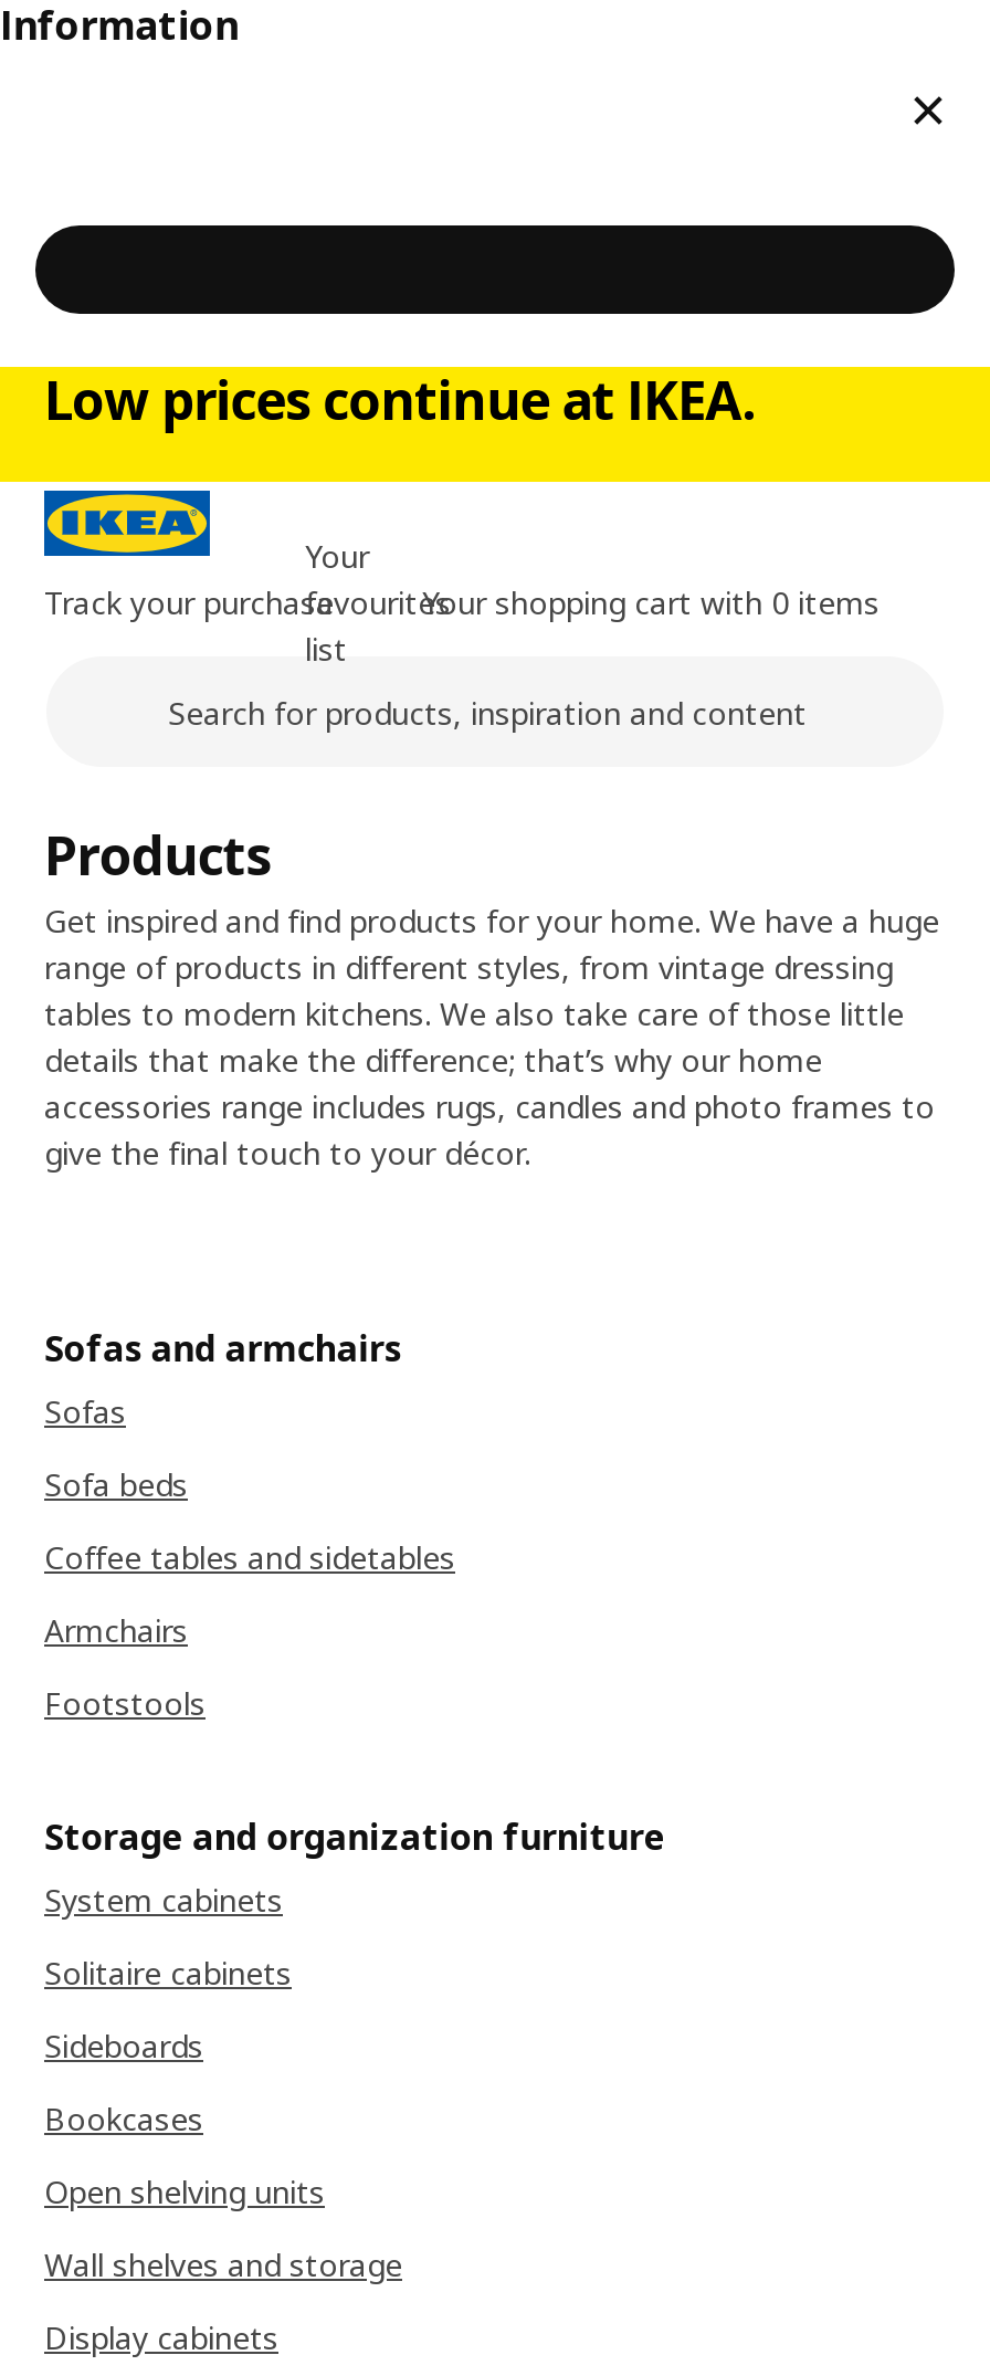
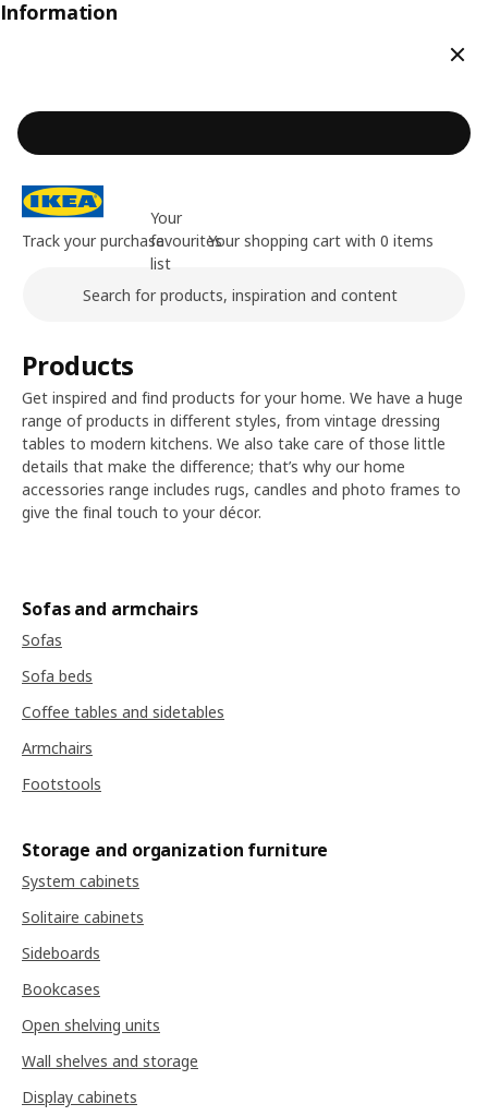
[44,362,754,435] Low prices continue at IKEA. -> none

